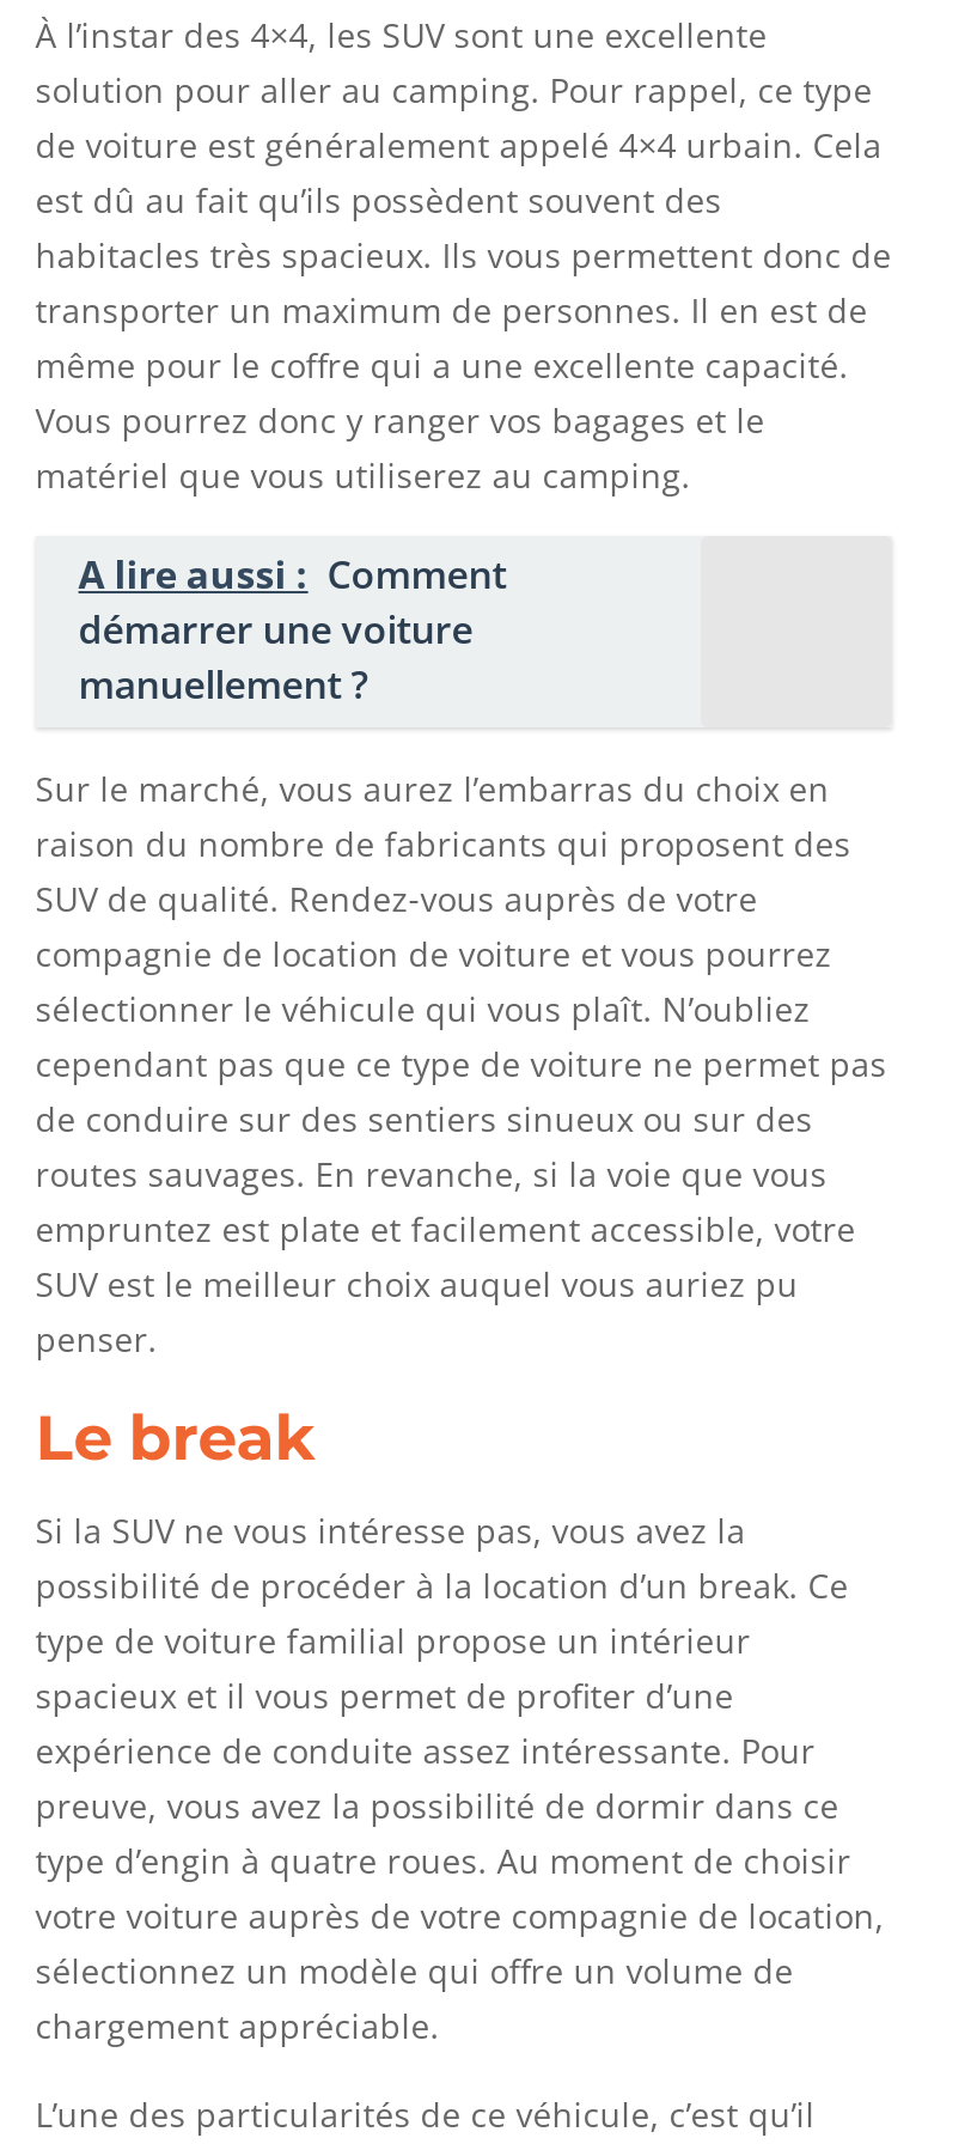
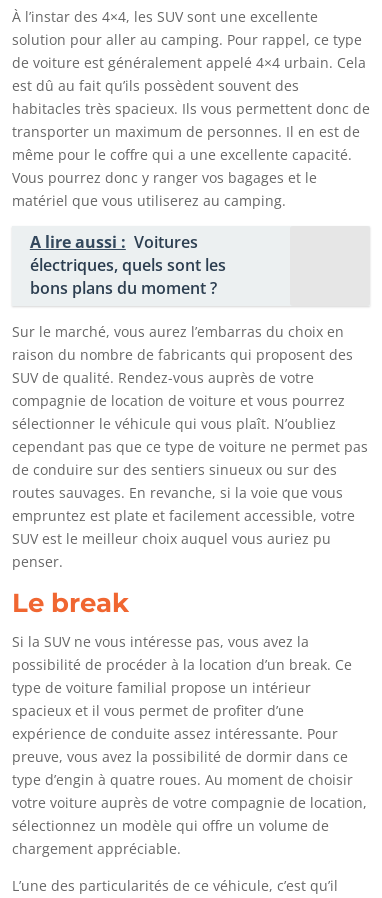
[78,548,507,711] A lire aussi : Comment | démarrer une voiture | manuellement ? -> [30,231,226,299] A lire aussi : Voitures | électriques, quels sont les | bons plans du moment ?

